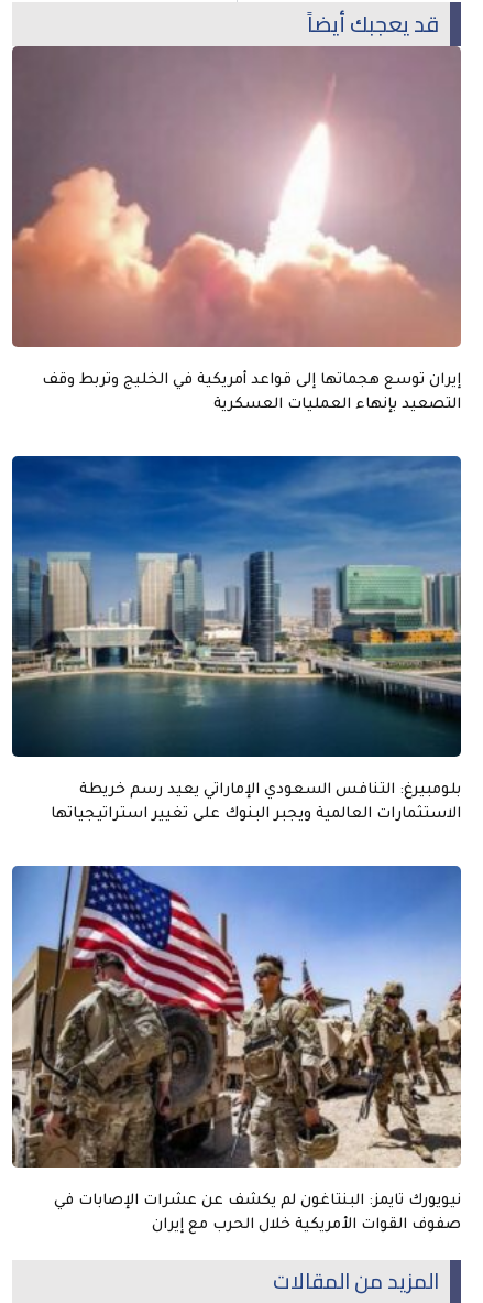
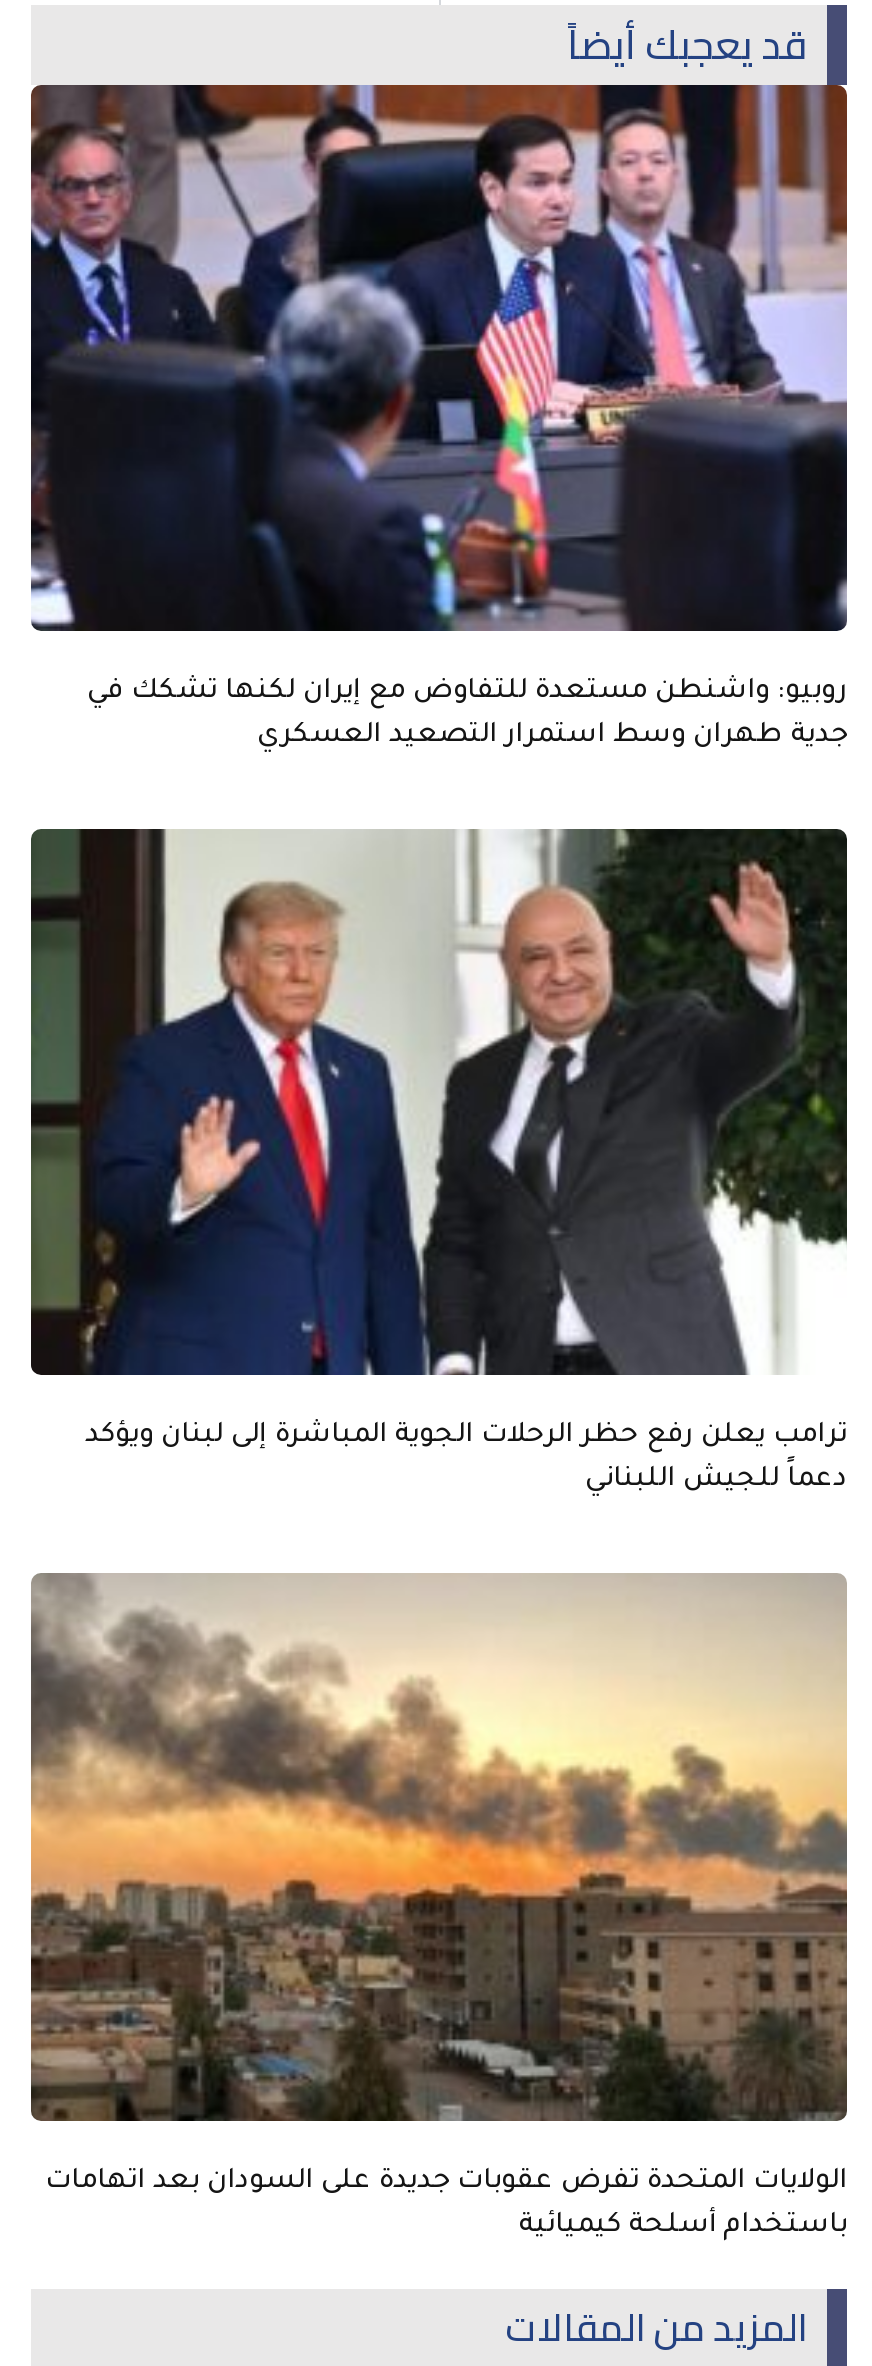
[11,46,462,389] [image] | إيران توسع هجماتها إلى قواعد أمريكية في الخليج وتربط وقف -> [29,84,849,706] [image] | روبيو: واشنطن مستعدة للتفاوض مع إيران لكنها تشكك في
[213,397,461,413] التصعيد بإنهاء العمليات العسكرية -> [257,720,847,750] جدية طهران وسط استمرار التصعيد العسكري
[11,455,462,799] [image] | بلومبيرغ: التنافس السعودي الإماراتي يعيد رسم خريطة -> [29,826,849,1451] [image] | ترامب يعلن رفع حظر الرحلات الجوية المباشرة إلى لبنان ويؤكد
[51,807,461,823] الاستثمارات العالمية ويجبر البنوك على تغيير استراتيجياتها -> [585,1465,847,1495] دعماً للجيش اللبناني
[11,865,462,1209] [image] | نيويورك تايمز: البنتاغون لم يكشف عن عشرات الإصابات في -> [29,1572,849,2196] [image] | الولايات المتحدة تفرض عقوبات جديدة على السودان بعد اتهامات
[152,1217,461,1233] صفوف القوات الأمريكية خلال الحرب مع إيران -> [519,2210,847,2240] باستخدام أسلحة كيميائية

